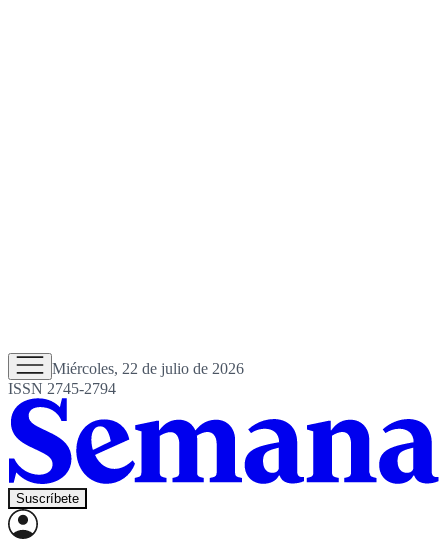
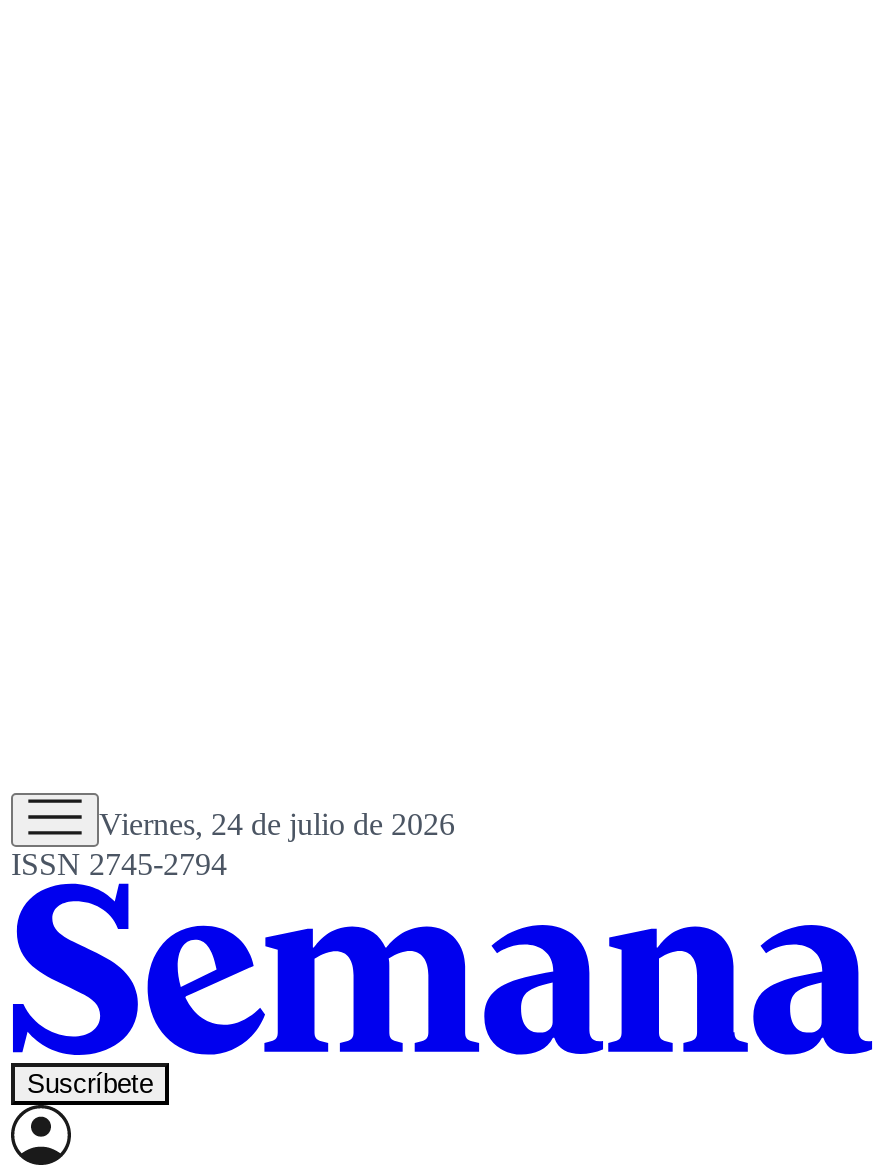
[52,360,244,377] Miércoles, 22 de julio de 2026 -> [99,807,455,841] Viernes, 24 de julio de 2026

